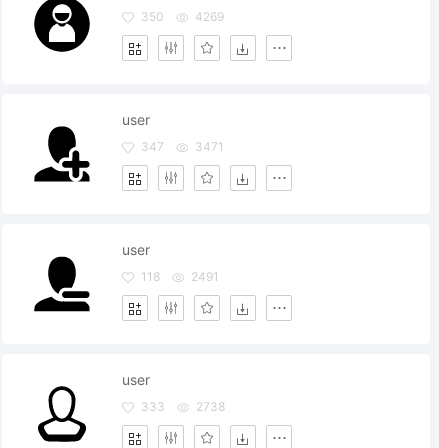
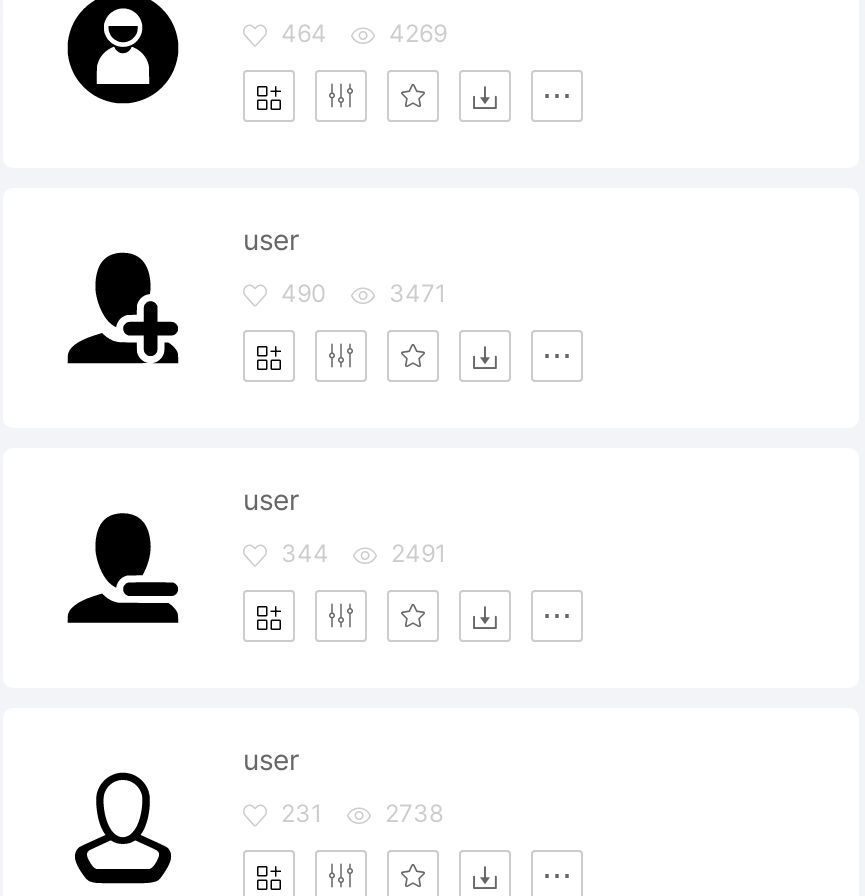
[141,9,164,24] 350 -> [281,18,327,48] 464
[141,139,164,154] 347 -> [281,278,327,308] 490
[141,269,160,284] 118 -> [281,538,329,568] 344
[141,399,165,414] 333 -> [281,798,323,828] 231

